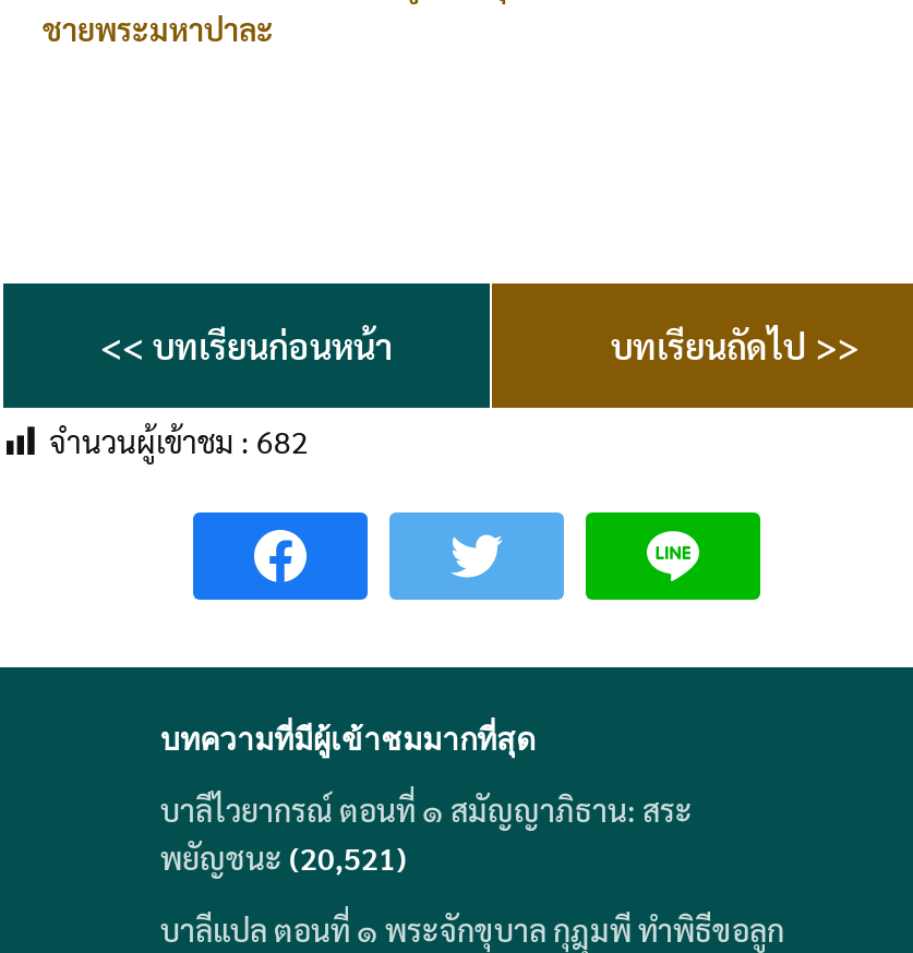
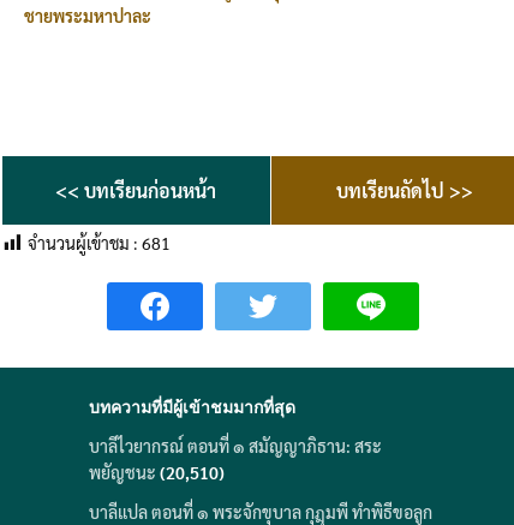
[49,420,309,459] จำนวนผู้เข้าชม : 682 -> [28,231,171,253] จำนวนผู้เข้าชม : 681
[160,837,407,877] พยัญชนะ (20,521) -> [89,461,225,483] พยัญชนะ (20,510)

